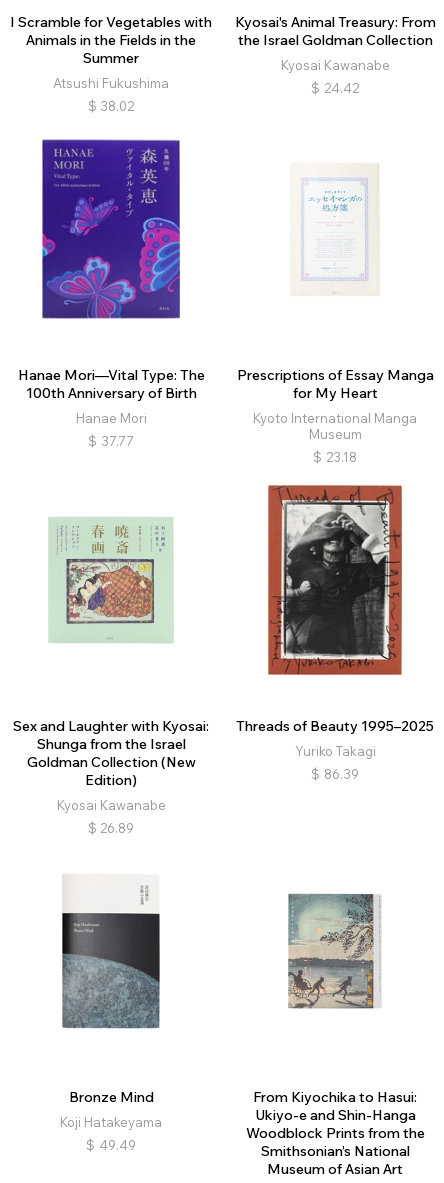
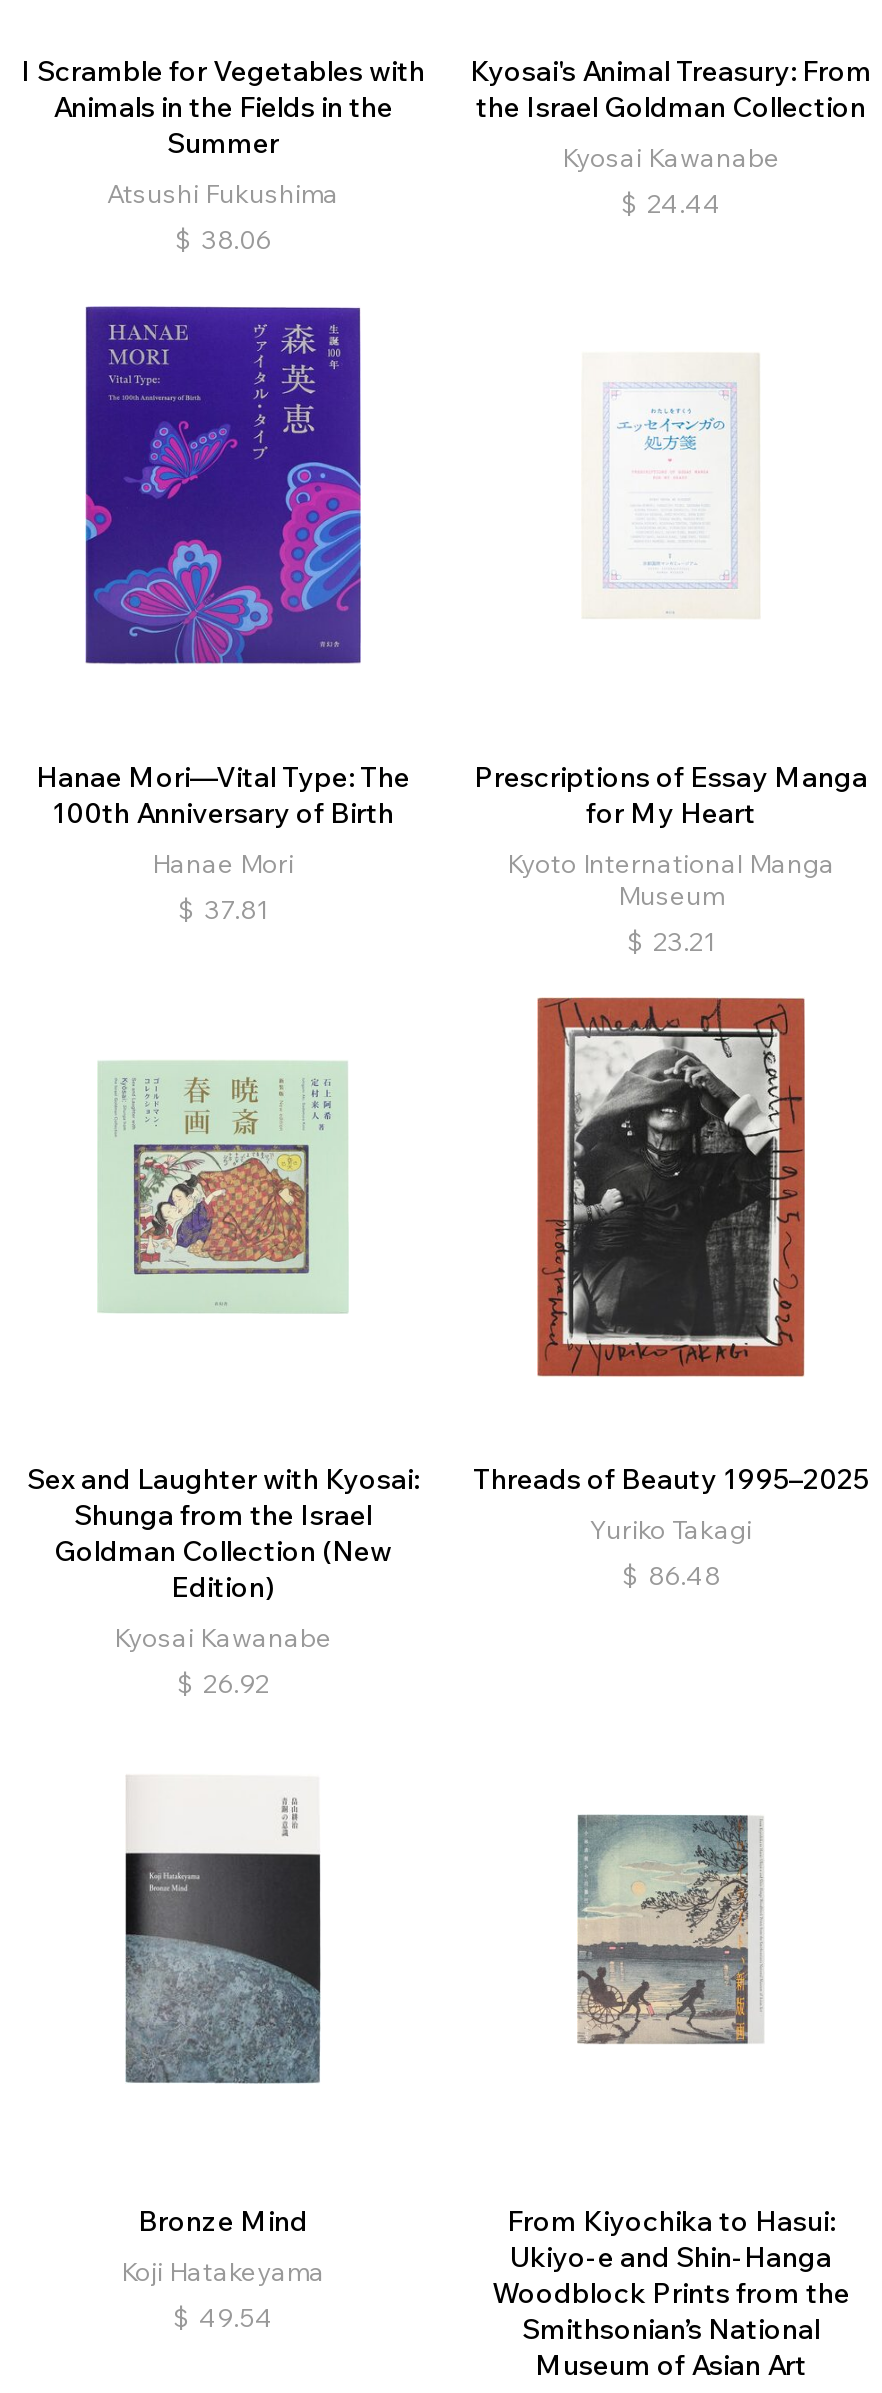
[311,80,359,96] $ 24.42 -> [621,187,721,219] $ 24.44
[87,98,134,114] $ 38.02 -> [175,223,271,255] $ 38.06
[88,433,134,449] $ 37.77 -> [178,893,268,925] $ 37.81
[313,449,357,465] $ 23.18 -> [627,925,715,957] $ 23.21
[311,766,359,782] $ 86.39 -> [622,1559,720,1591] $ 86.48
[87,820,134,836] $ 26.89 -> [177,1667,269,1699] $ 26.92
[86,1137,136,1153] $ 49.49 -> [173,2301,273,2333] $ 49.54

